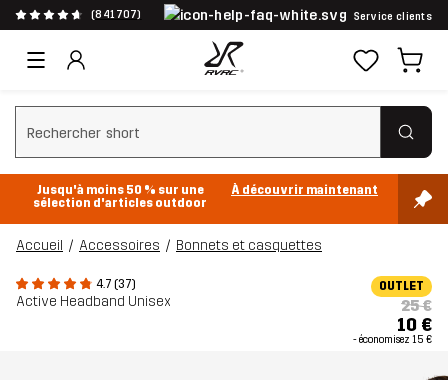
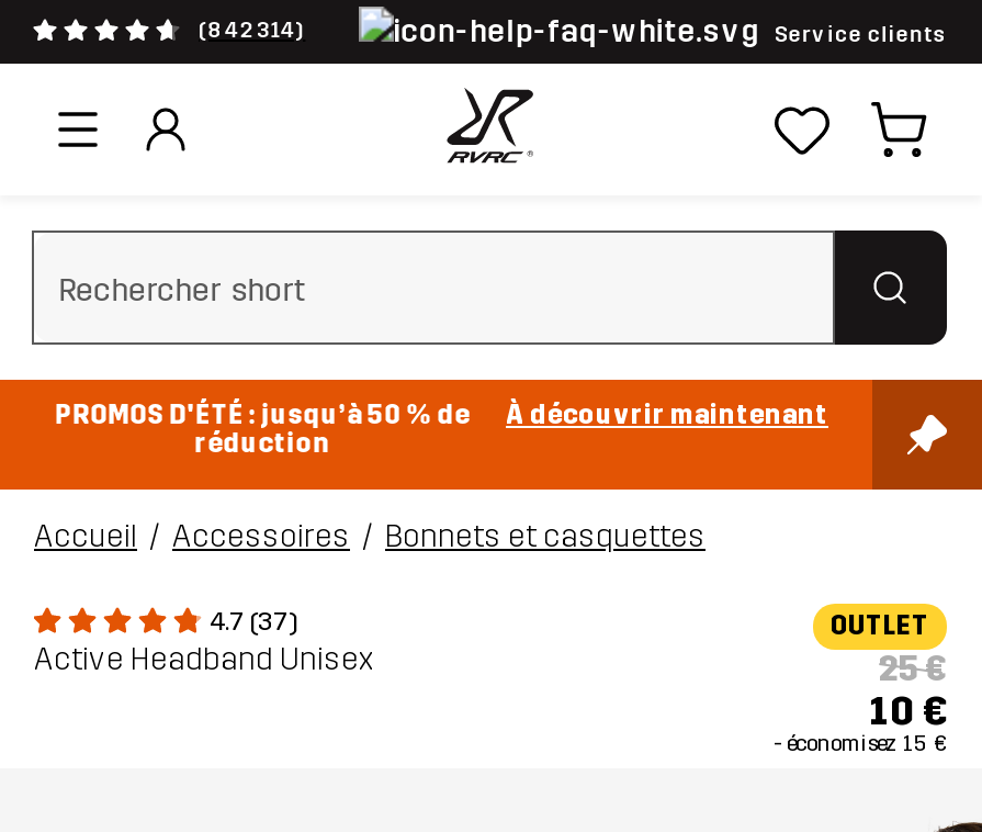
[91,9,142,21] (841 707) -> [199,18,305,44] (842 314)
[33,183,207,210] Jusqu'à moins 50 % sur une | sélection d'articles outdoor -> [56,399,470,458] PROMOS D'ÉTÉ : jusqu’à 50 % de | réduction

